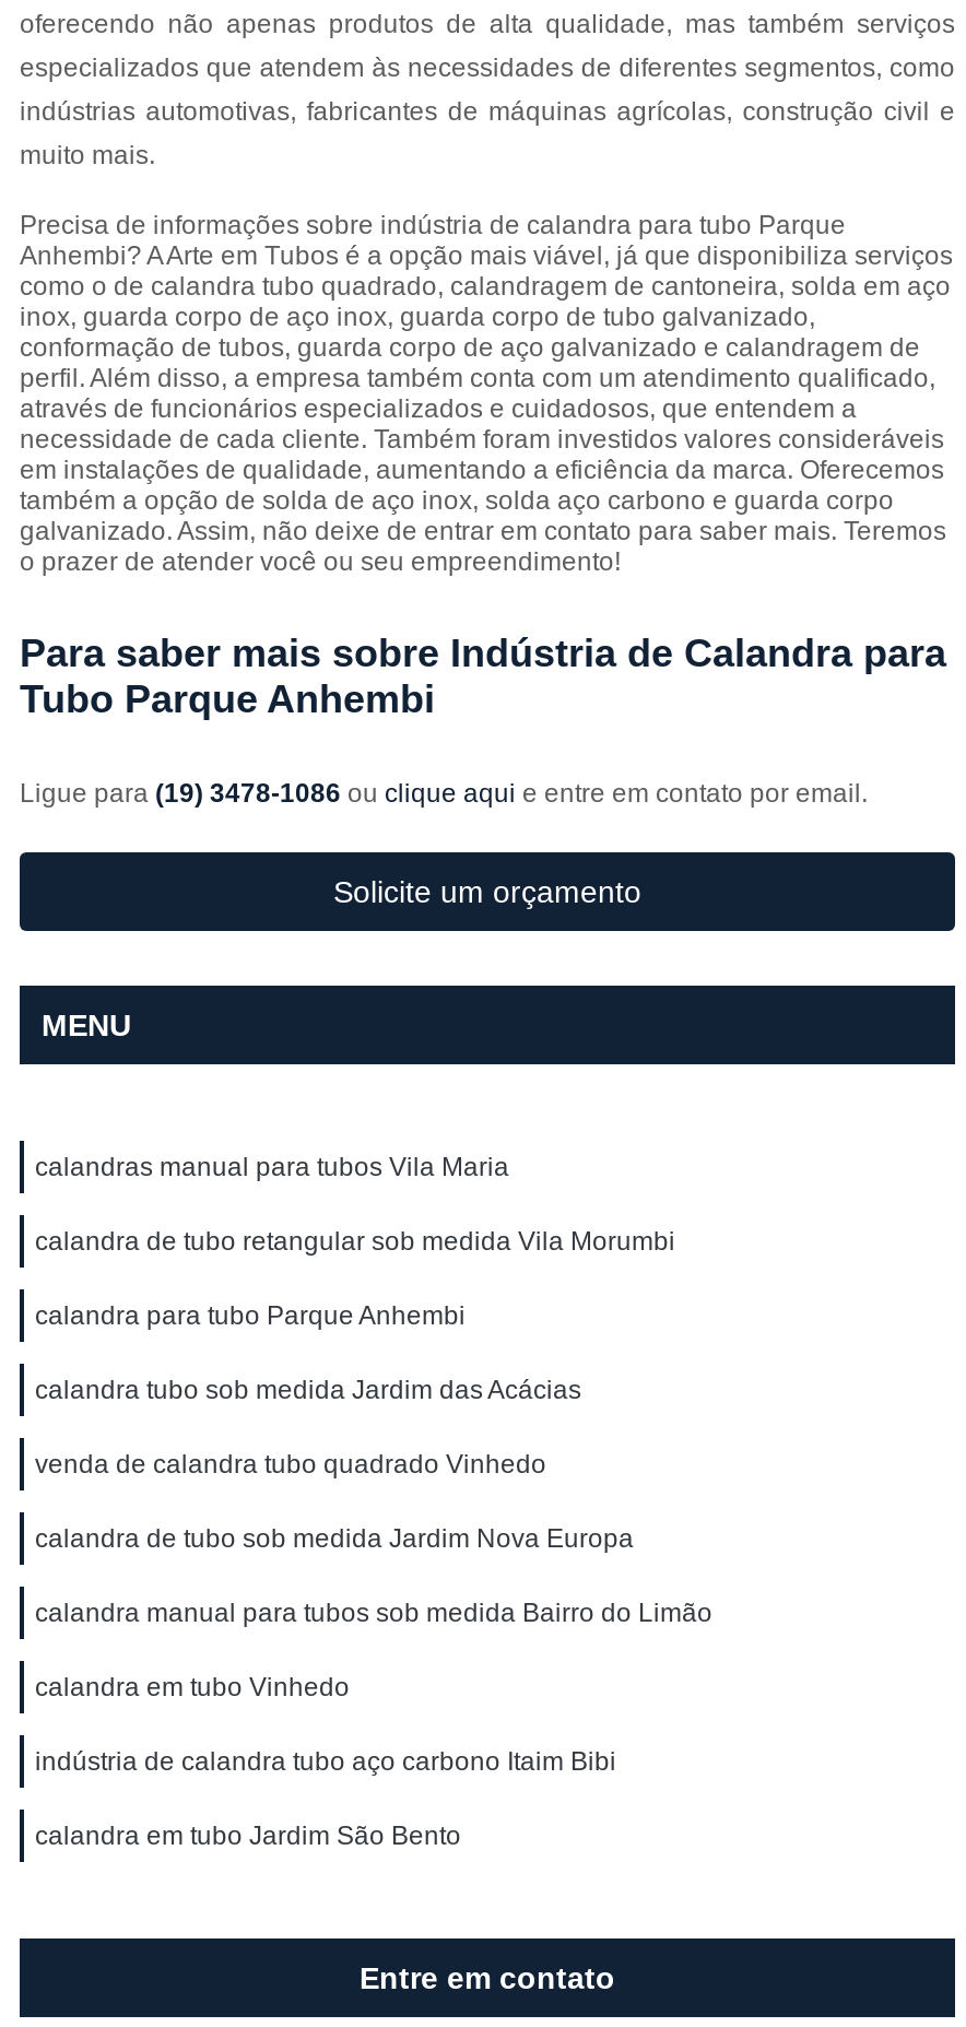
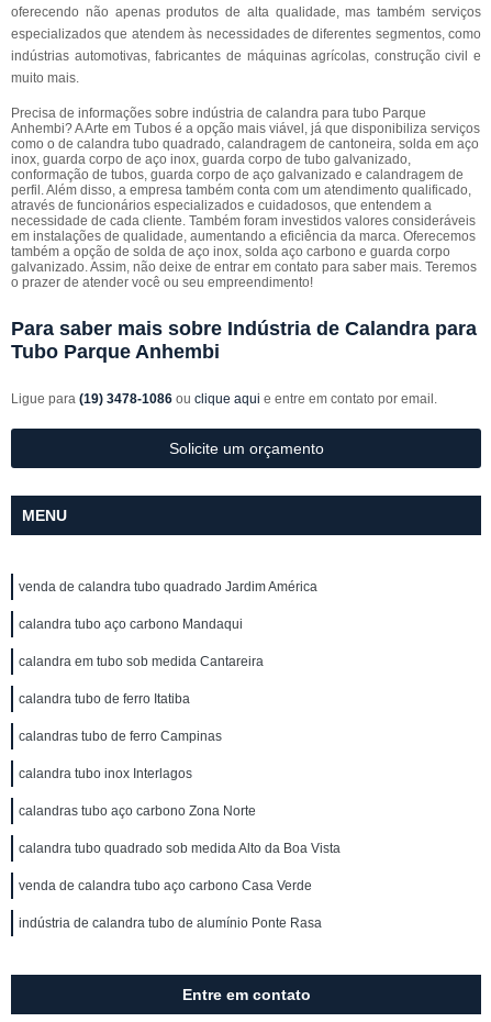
[35,1152,509,1182] calandras manual para tubos Vila Maria -> [19,579,317,595] venda de calandra tubo quadrado Jardim América
[35,1226,675,1257] calandra de tubo retangular sob medida Vila Morumbi -> [19,616,243,632] calandra tubo aço carbono Mandaqui
[35,1300,466,1331] calandra para tubo Parque Anhembi -> [19,654,264,669] calandra em tubo sob medida Cantareira
[35,1375,581,1405] calandra tubo sob medida Jardim das Acácias -> [19,691,190,707] calandra tubo de ferro Itatiba
[35,1449,546,1480] venda de calandra tubo quadrado Vinhedo -> [19,729,222,744] calandras tubo de ferro Campinas
[35,1523,634,1554] calandra de tubo sob medida Jardim Nova Europa -> [19,766,192,781] calandra tubo inox Interlagos
[35,1598,712,1628] calandra manual para tubos sob medida Bairro do Limão -> [19,803,256,819] calandras tubo aço carbono Zona Norte
[35,1672,350,1702] calandra em tubo Vinhedo -> [19,841,341,856] calandra tubo quadrado sob medida Alto da Boa Vista
[35,1746,616,1777] indústria de calandra tubo aço carbono Itaim Bibi -> [19,878,312,893] venda de calandra tubo aço carbono Casa Verde
[35,1820,461,1851] calandra em tubo Jardim São Bento -> [19,915,322,931] indústria de calandra tubo de alumínio Ponte Rasa

